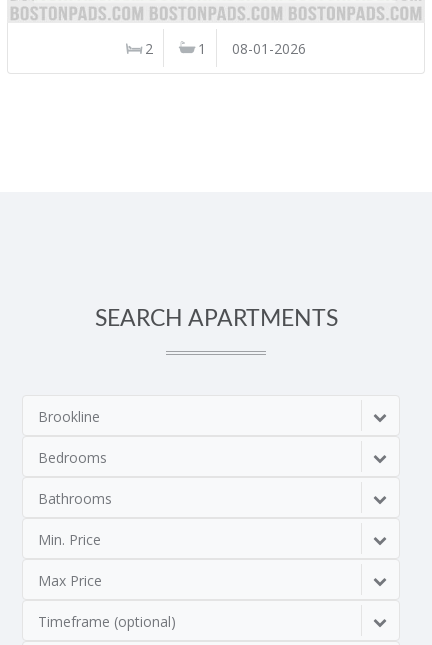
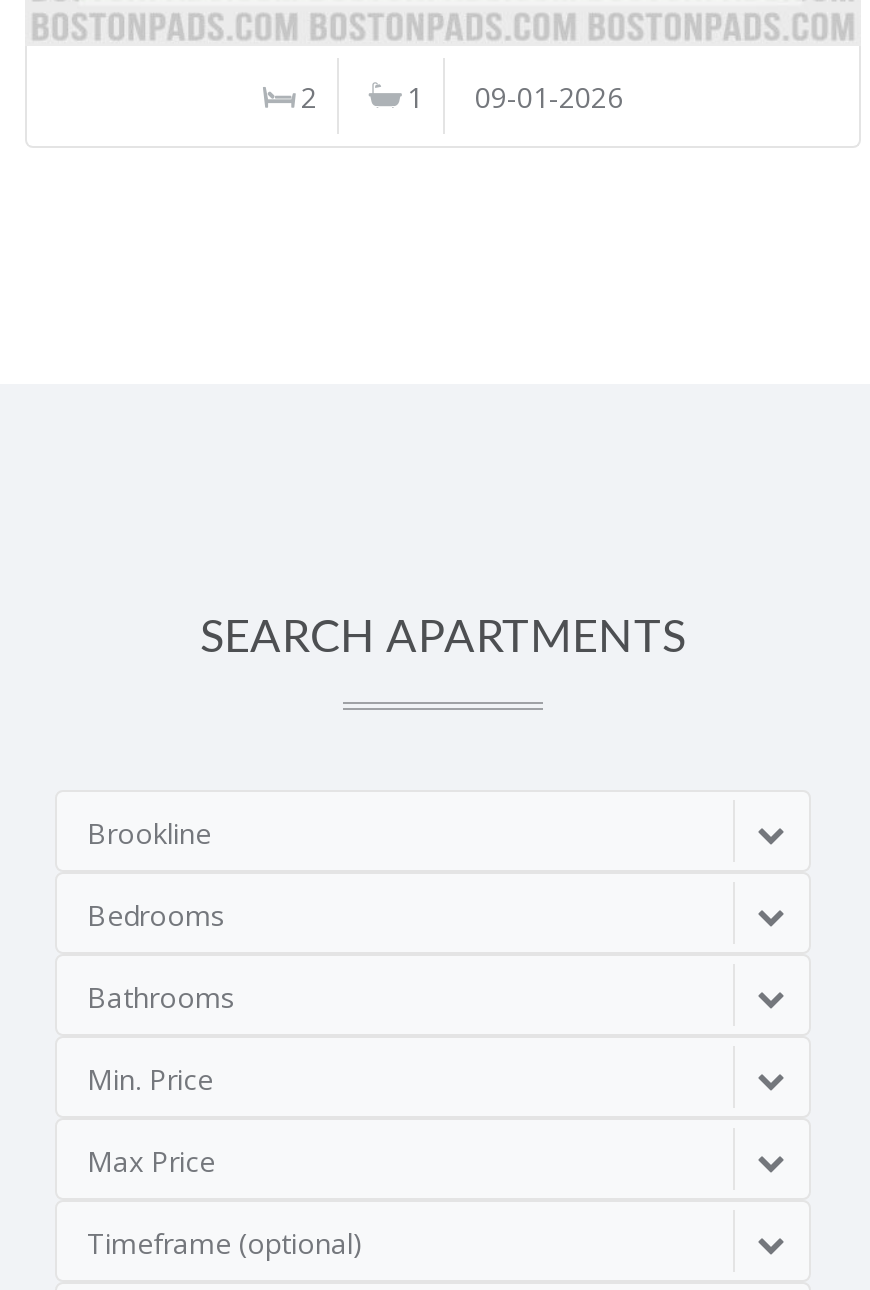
[198,39,306,58] 1 08-01-2026 -> [407,77,623,115] 1 09-01-2026

